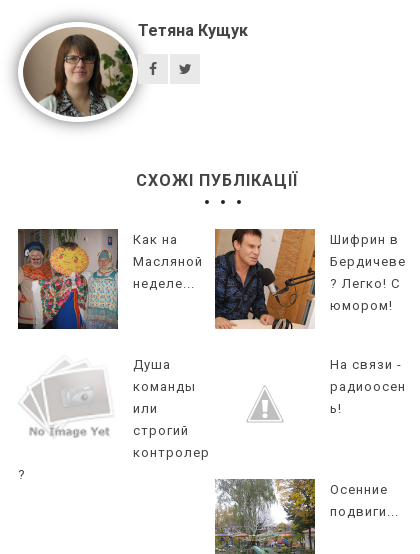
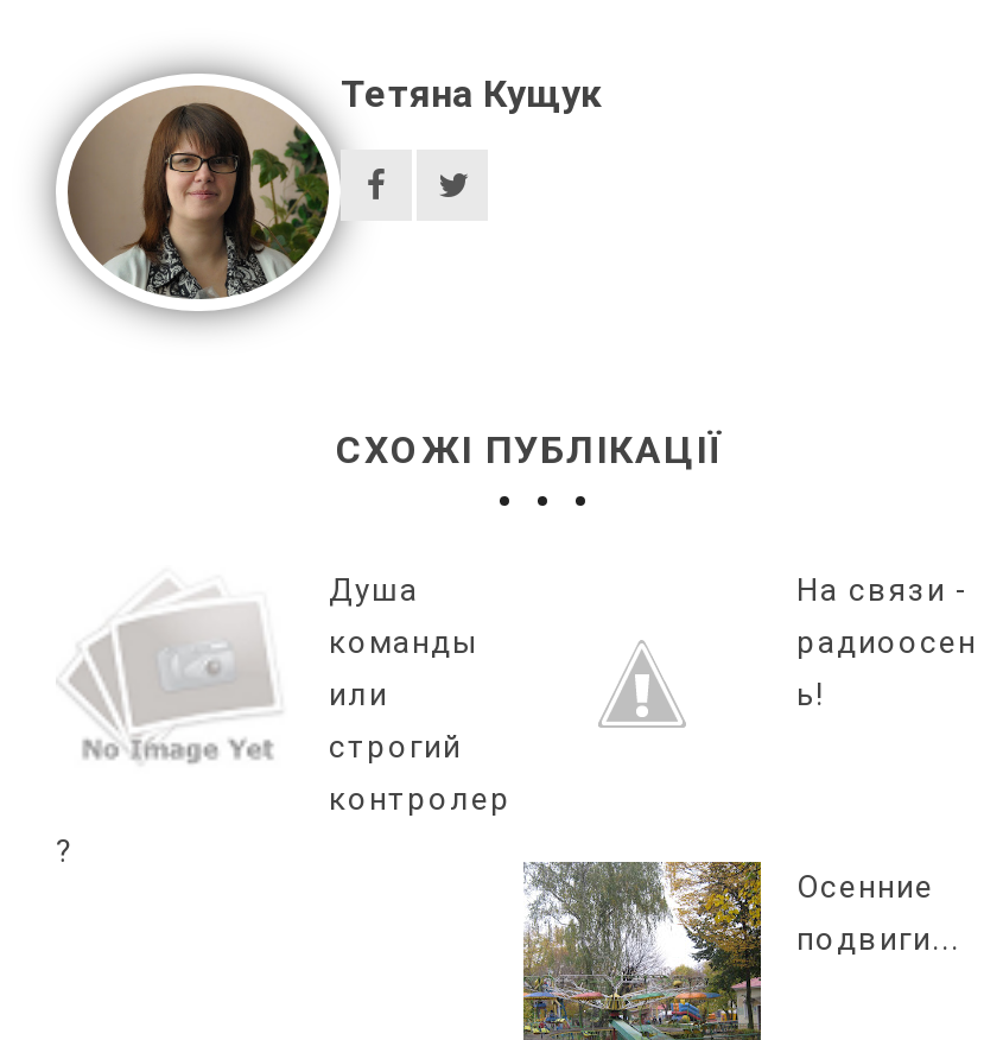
[17,228,203,330] [image] | Как на | Масляной | неделе... -> none
[214,228,406,330] [image] | Шифрин в | Бердичеве | ? Легко! С | юмором! -> none

